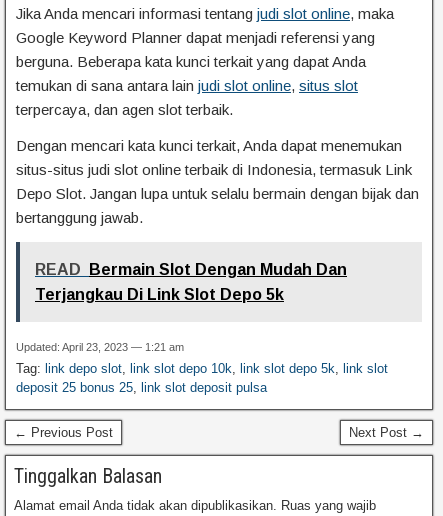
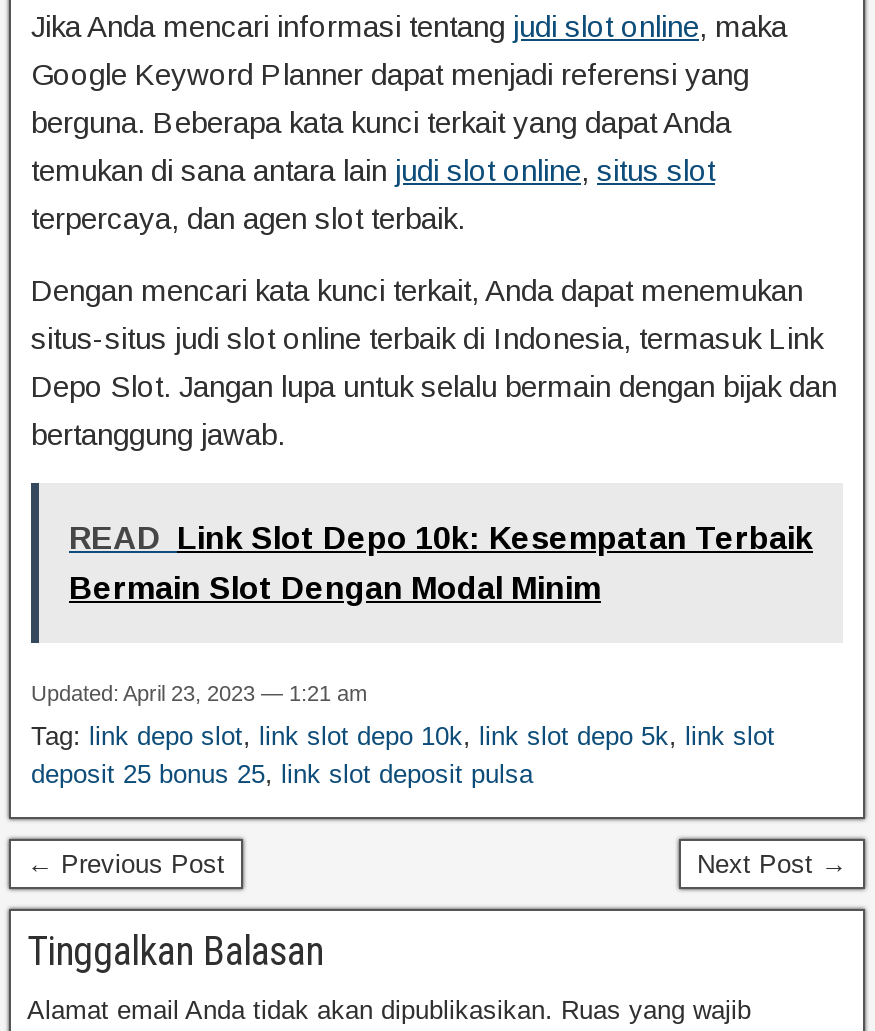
[35,261,347,278] READ Bermain Slot Dengan Mudah Dan -> [69,521,813,555] READ Link Slot Depo 10k: Kesempatan Terbaik
[35,286,284,303] Terjangkau Di Link Slot Depo 5k -> [69,571,601,605] Bermain Slot Dengan Modal Minim

